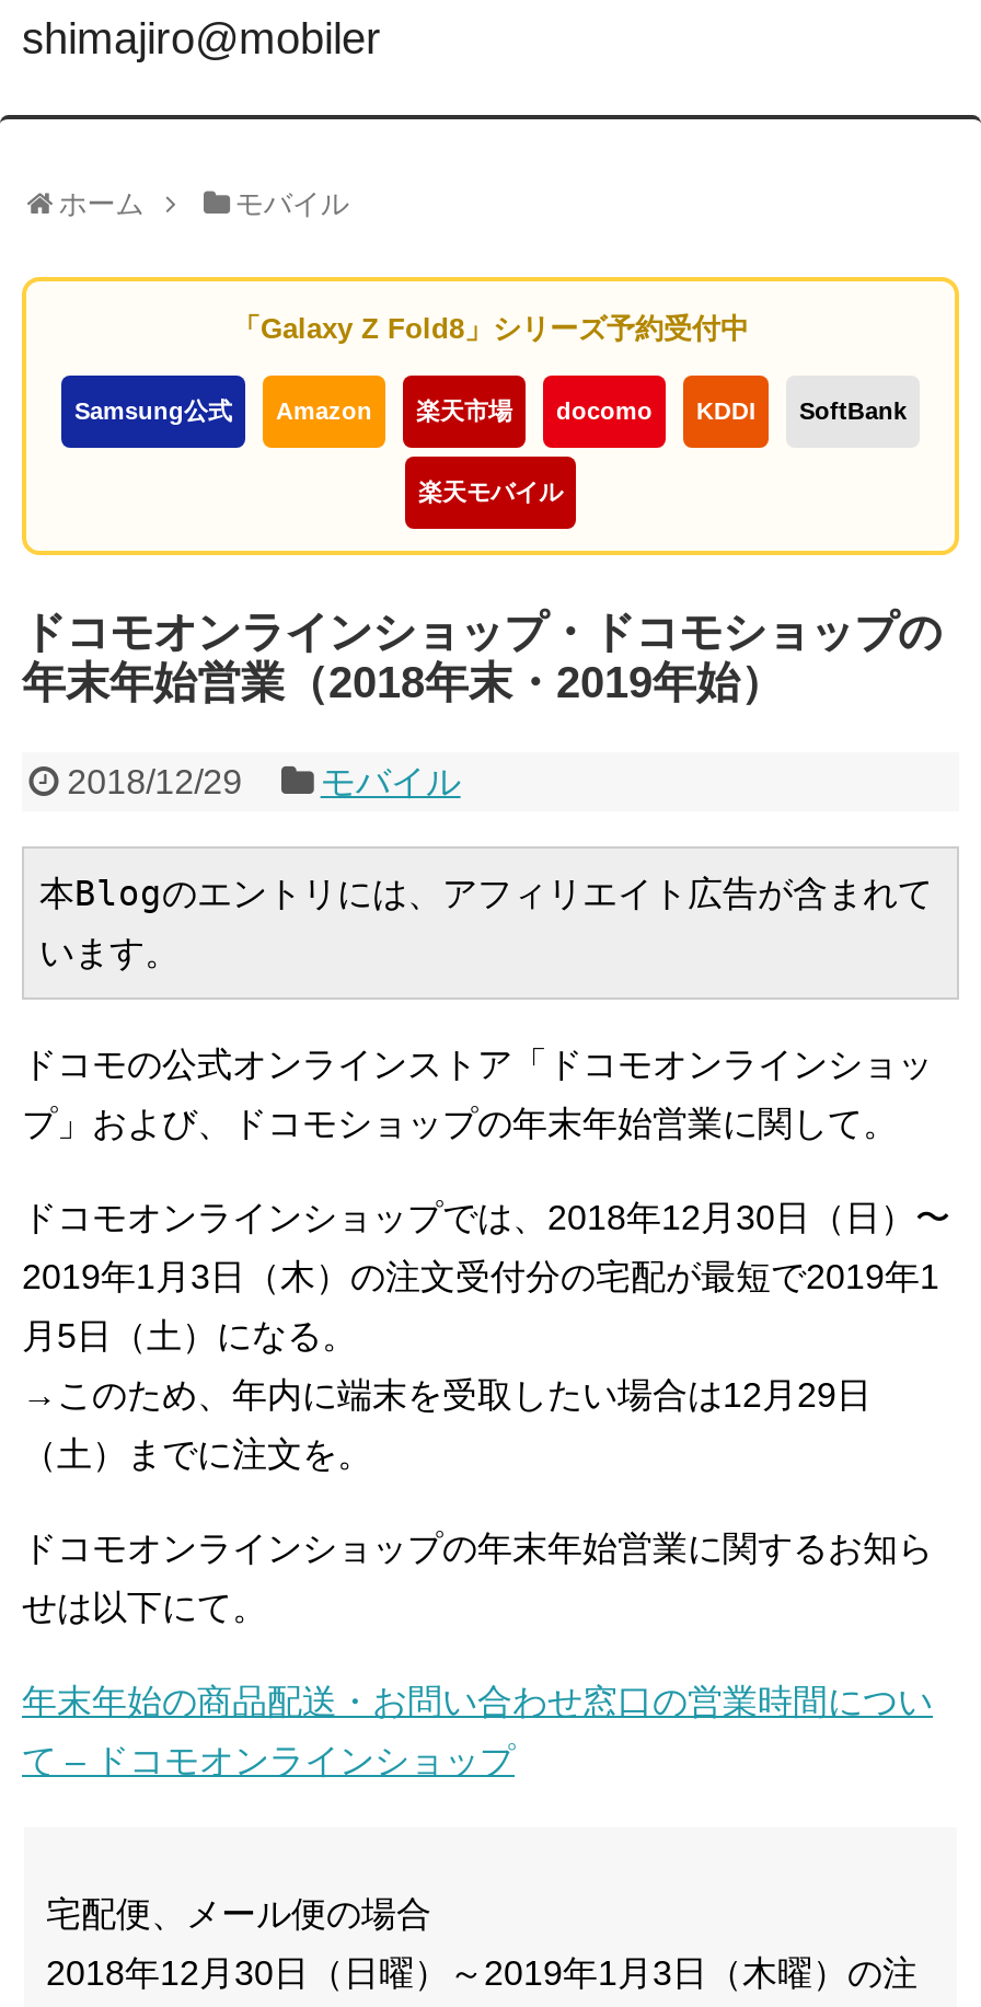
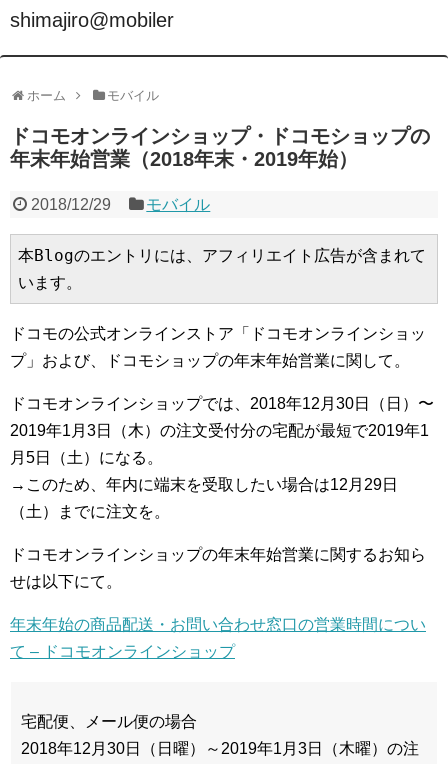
[20,275,961,557] [image] | 「Galaxy Z Fold8」シリーズ予約受付中 | Samsung公式 | Amazon | 楽天市場 | docomo | KDDI | SoftBank | 楽天モバイル -> none

